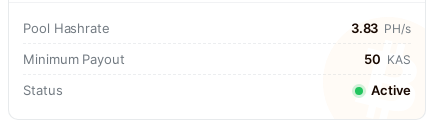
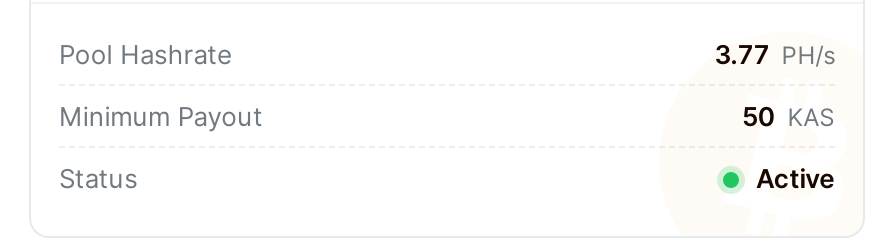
[351,20,411,36] 3.83 PH/s -> [714,38,835,70] 3.77 PH/s

